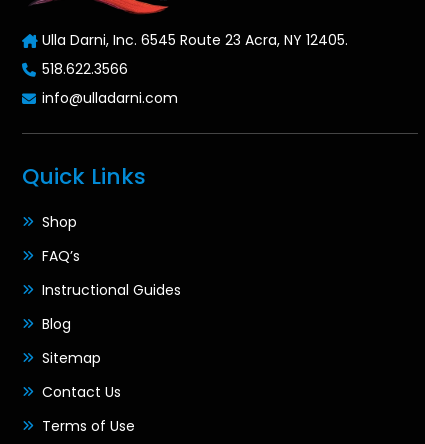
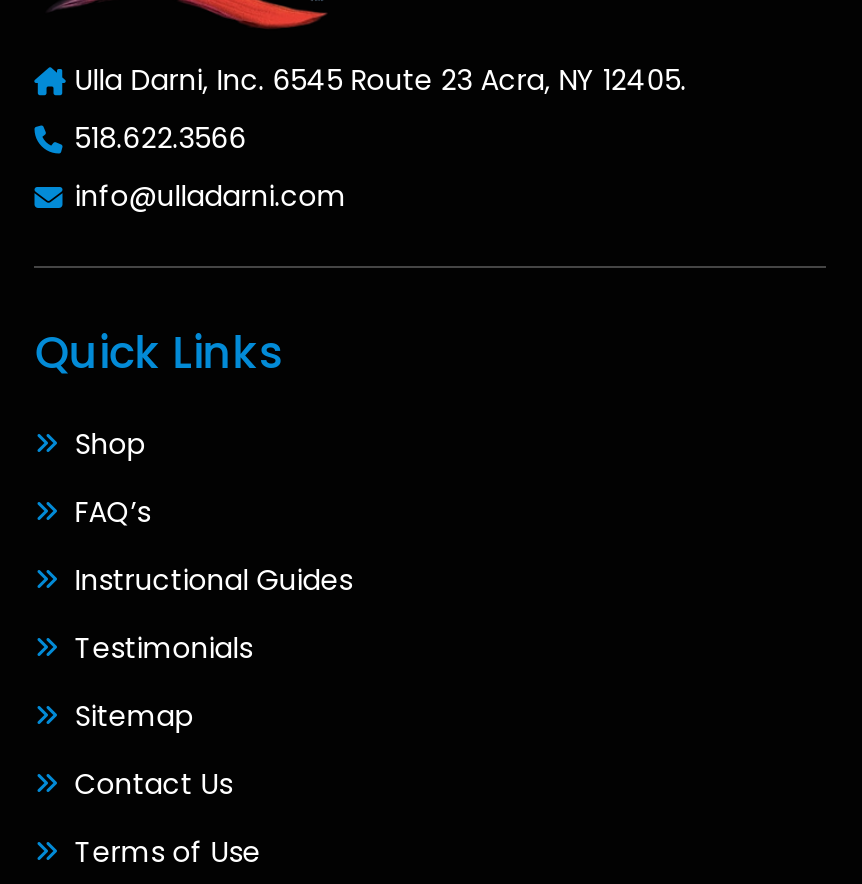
[42,314,71,334] Blog -> [74,627,252,667] Testimonials

